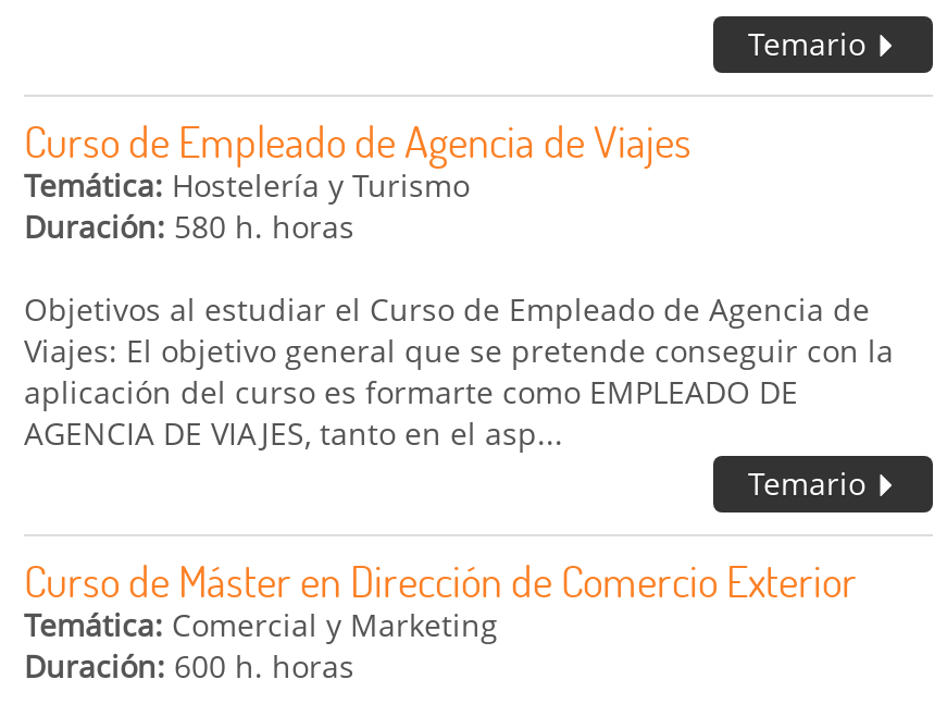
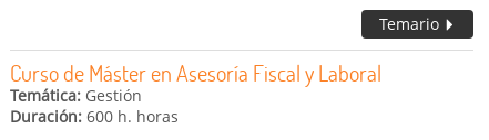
[24,113,894,646] Curso de Empleado de Agencia de Viajes | Temática: Hostelería y Turismo | Duración: 580 h. horas | Objetivos al estudiar el Curso de Empleado de Agencia de | Viajes: El objetivo general que se pretende conseguir con la | aplicación del curso es formarte como EMPLEADO DE | AGENCIA DE VIAJES, tanto en el asp... | Temario | Curso de Máster en Dirección de Comercio Exterior | Temática: Comercial y Marketing -> [10,59,381,106] Curso de Máster en Asesoría Fiscal y Laboral | Temática: Gestión

